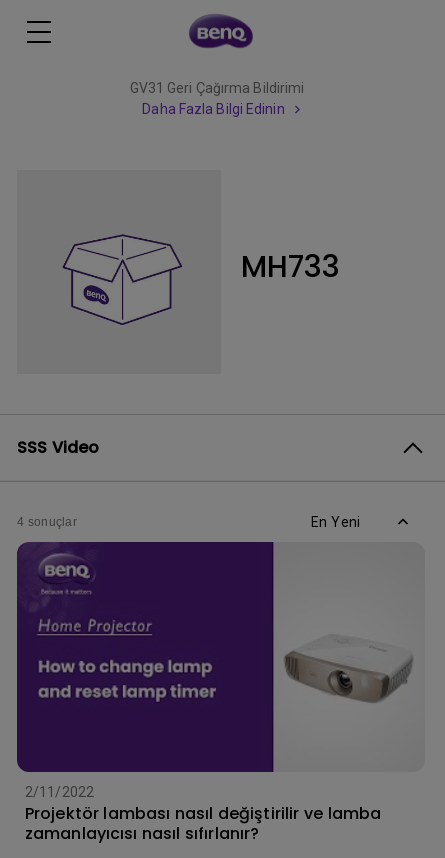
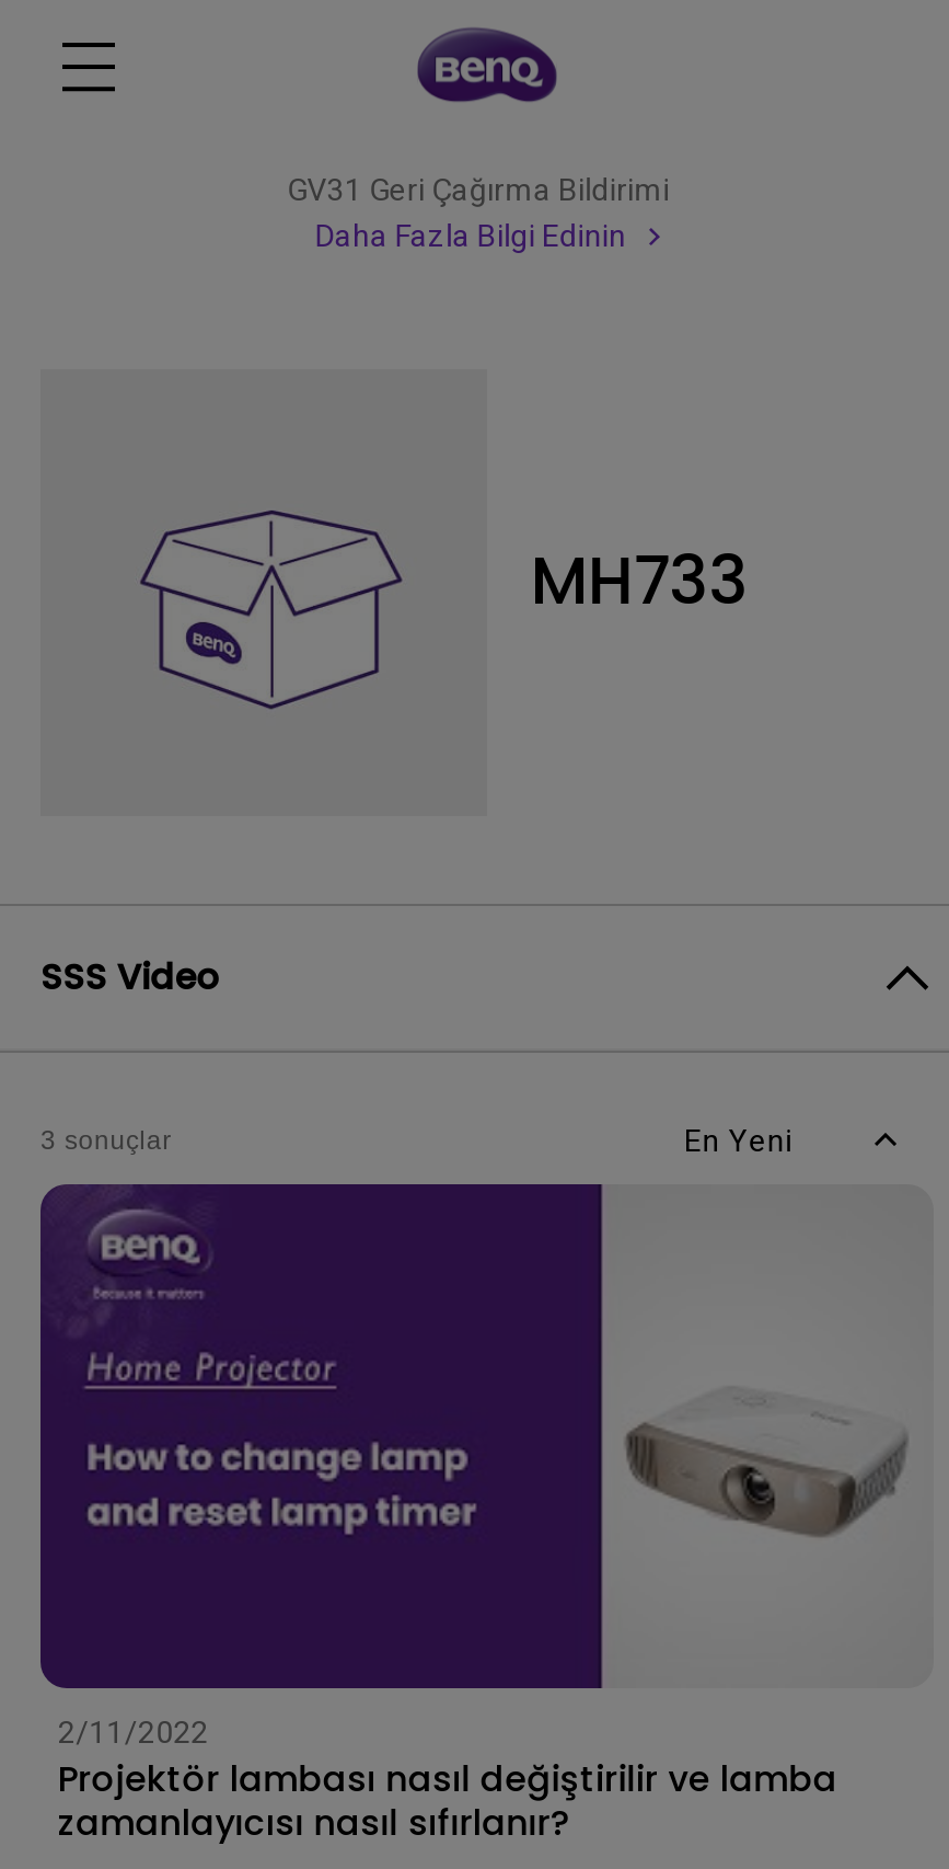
[17,514,77,528] 4 sonuçlar -> [40,1124,172,1155] 3 sonuçlar

